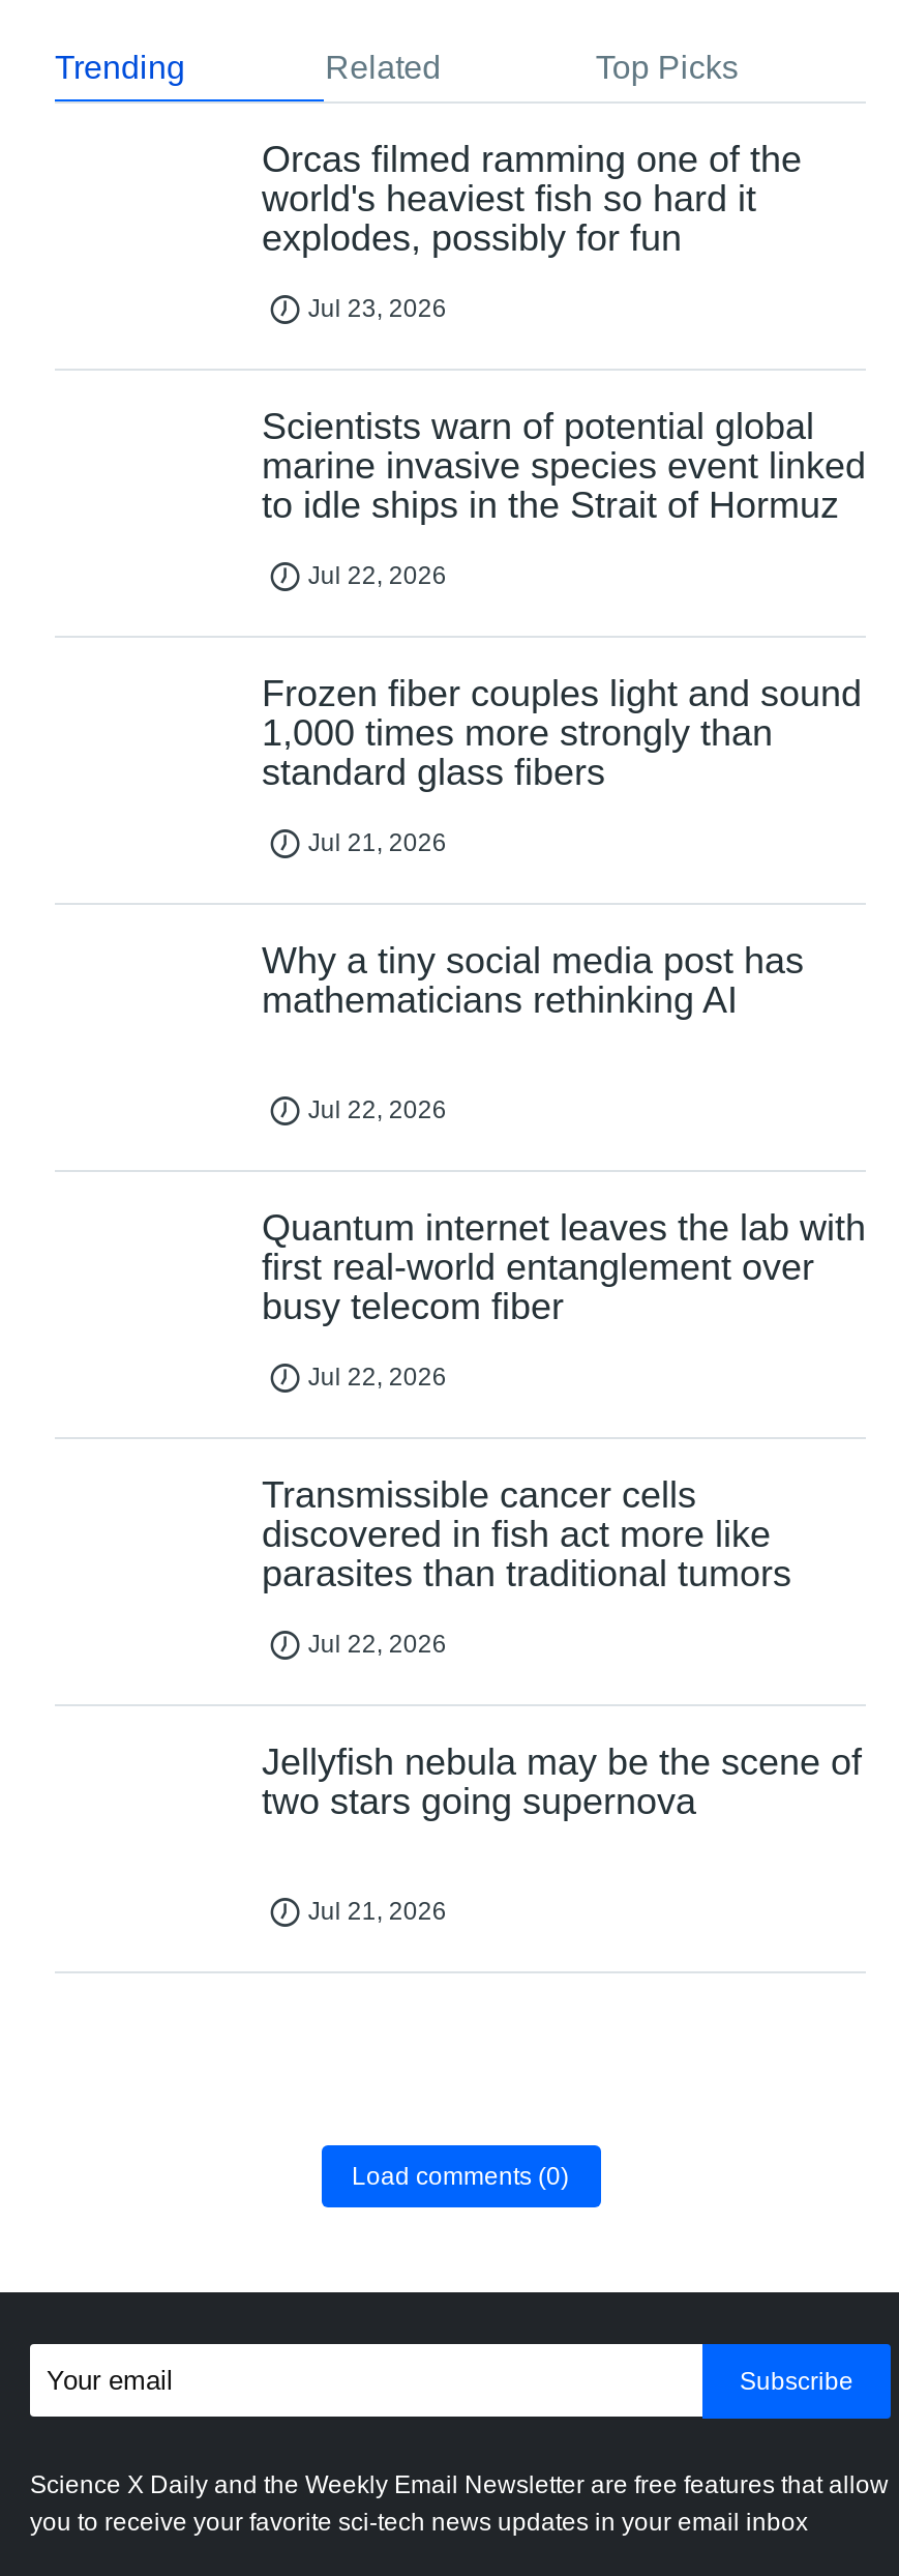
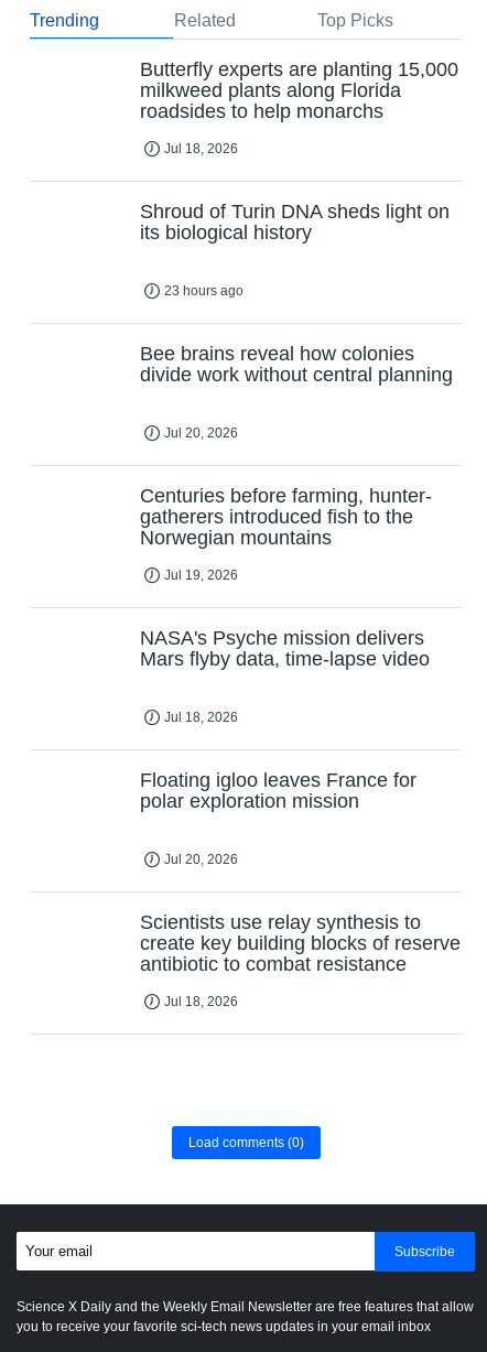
[262,138,802,258] Orcas filmed ramming one of the | world's heaviest fish so hard it | explodes, possibly for fun -> [140,58,458,122] Butterfly experts are planting 15,000 | milkweed plants along Florida | roadsides to help monarchs
[308,294,447,323] Jul 23, 2026 -> [165,141,238,156] Jul 18, 2026
[262,405,866,526] Scientists warn of potential global | marine invasive species event linked | to idle ships in the Strait of Hormuz -> [140,200,450,243] Shroud of Turin DNA sheds light on | its biological history
[308,561,447,590] Jul 22, 2026 -> [165,283,244,298] 23 hours ago
[262,673,862,793] Frozen fiber couples light and sound | 1,000 times more strongly than | standard glass fibers -> [140,342,453,385] Bee brains reveal how colonies | divide work without central planning
[308,828,447,857] Jul 21, 2026 -> [165,425,238,441] Jul 20, 2026
[262,940,804,1020] Why a tiny social media post has | mathematicians rethinking AI -> [140,485,432,549] Centuries before farming, hunter- | gatherers introduced fish to the | Norwegian mountains
[308,1095,447,1124] Jul 22, 2026 -> [165,567,238,583] Jul 19, 2026
[262,1207,866,1327] Quantum internet leaves the lab with | first real-world entanglement over | busy telecom fiber -> [140,627,430,670] NASA's Psyche mission delivers | Mars flyby data, time-lapse video
[308,1362,447,1391] Jul 22, 2026 -> [165,709,238,725] Jul 18, 2026
[262,1474,791,1594] Transmissible cancer cells | discovered in fish act more like | parasites than traditional tumors -> [140,769,416,812] Floating igloo leaves France for | polar exploration mission
[308,1629,447,1658] Jul 22, 2026 -> [165,852,238,867] Jul 20, 2026
[262,1741,862,1822] Jellyfish nebula may be the scene of | two stars going supernova -> [140,911,461,975] Scientists use relay synthesis to | create key building blocks of reserve | antibiotic to combat resistance
[308,1896,447,1925] Jul 21, 2026 -> [165,994,238,1009] Jul 18, 2026

